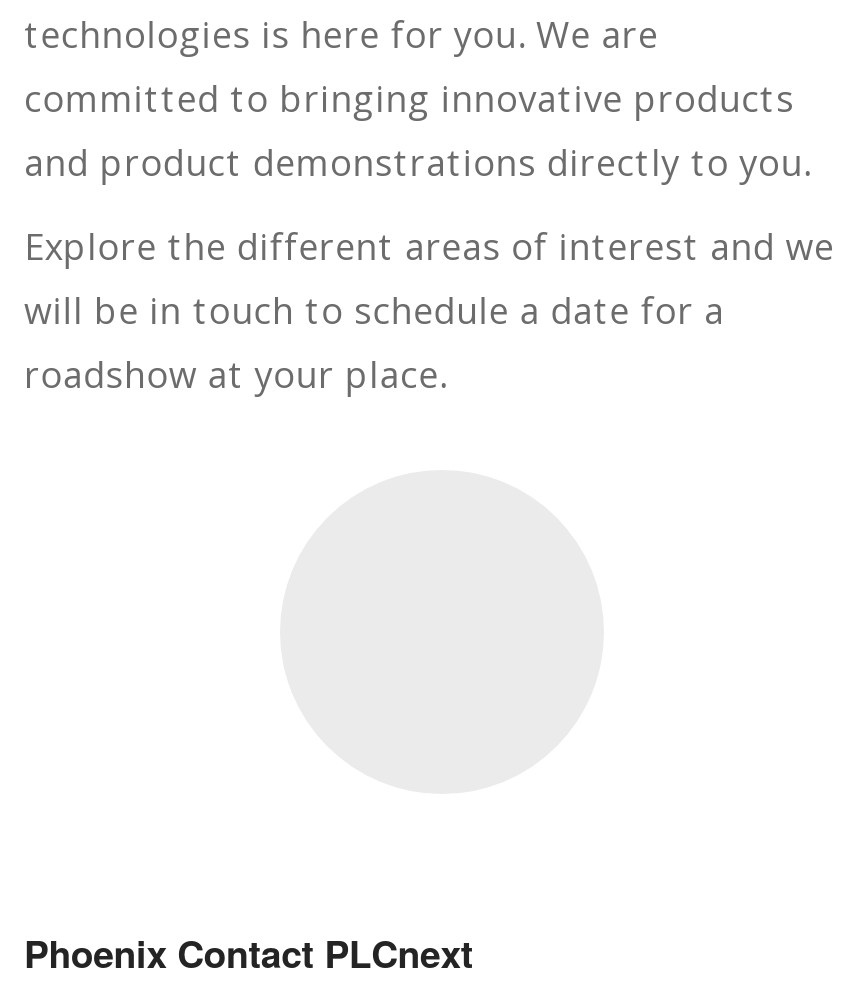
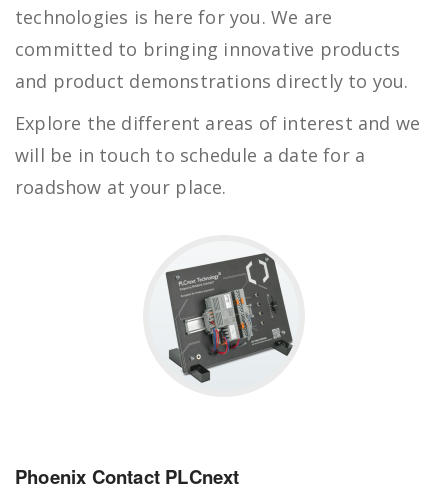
none -> [165,252,294,384] [image]

